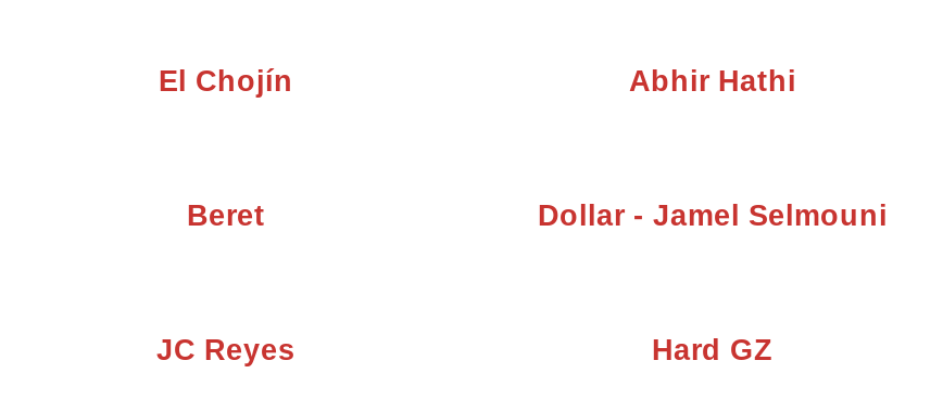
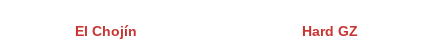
[629,66,796,98] Abhir Hathi -> none
[187,200,888,233] Beret | Dollar - Jamel Selmouni -> none
[156,335,296,367] JC Reyes -> none

